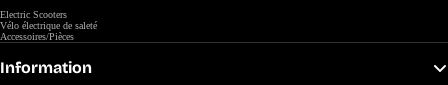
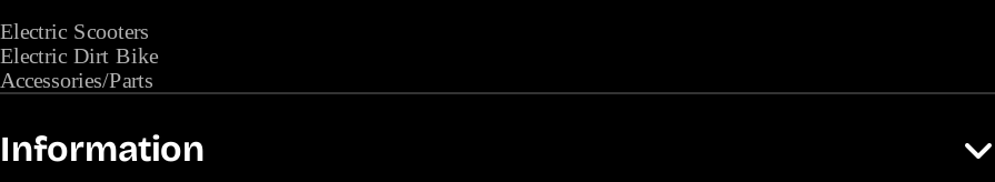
[0,20,97,42] Vélo électrique de saleté | Accessoires/Pièces -> [0,42,158,91] Electric Dirt Bike | Accessories/Parts

